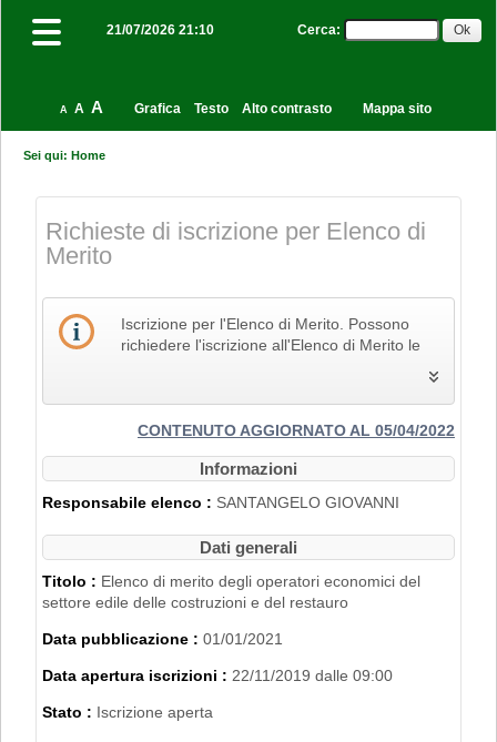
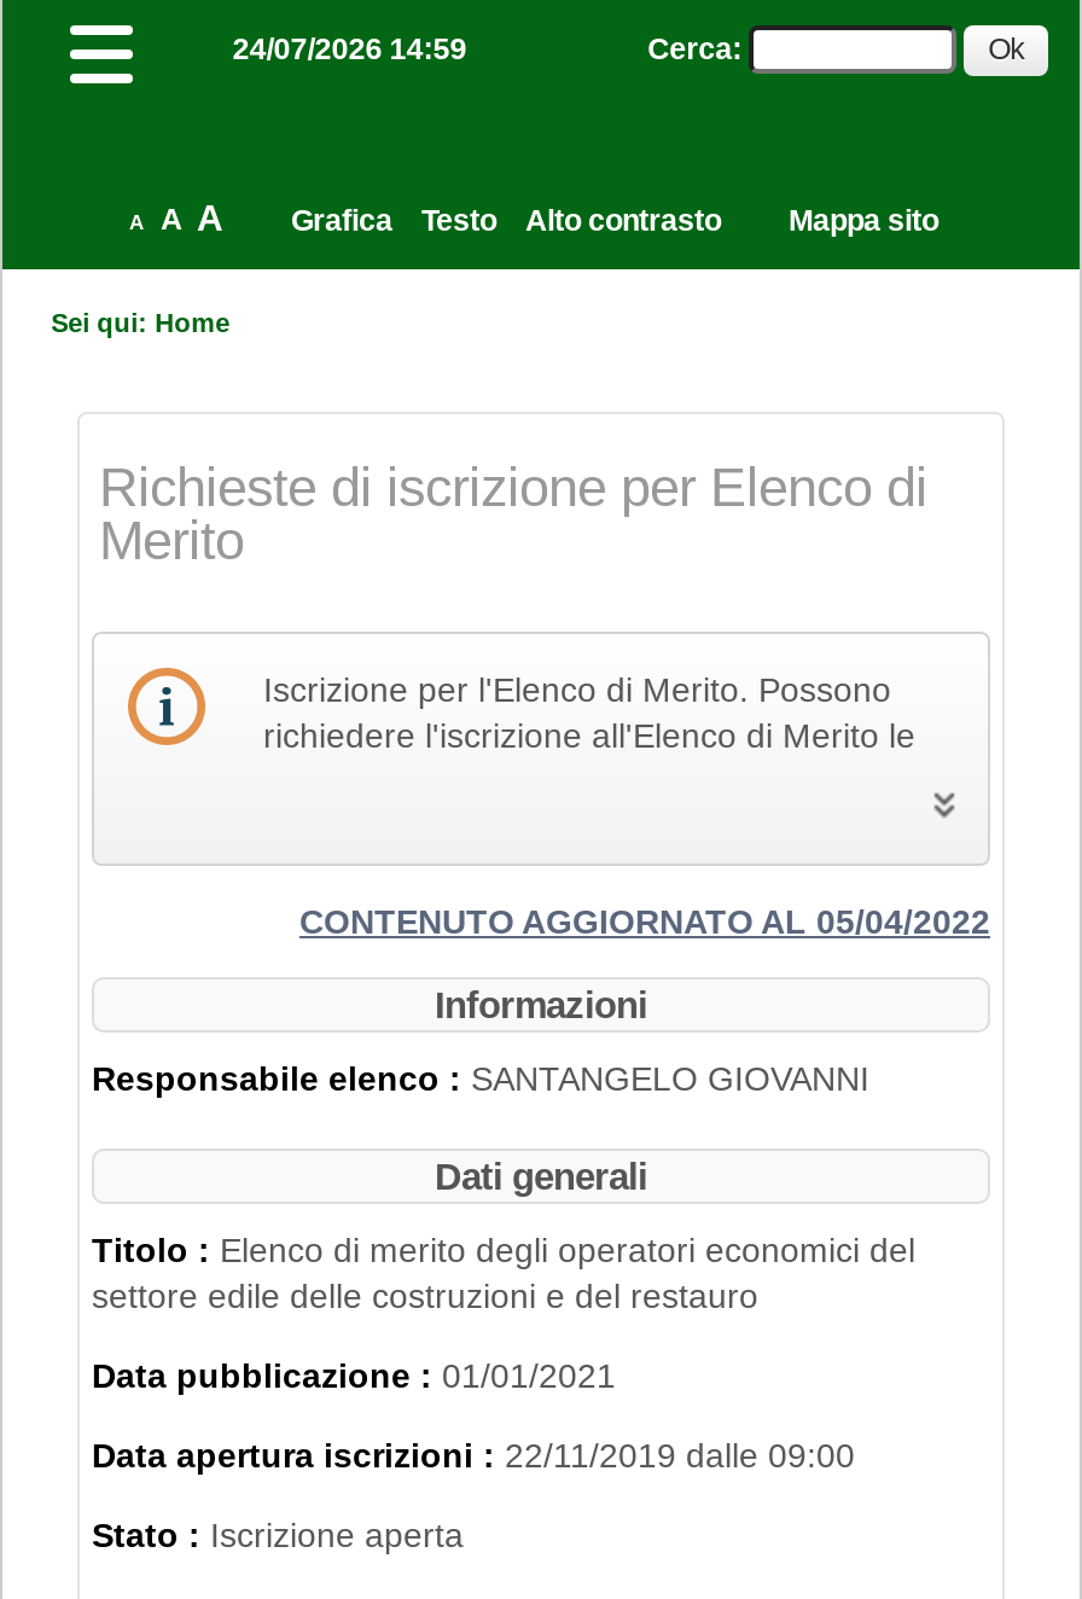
[107,22,214,38] 21/07/2026 21:10 -> [233,33,467,67] 24/07/2026 14:59

